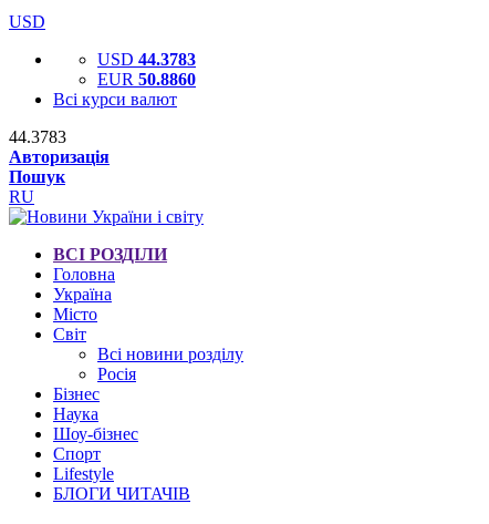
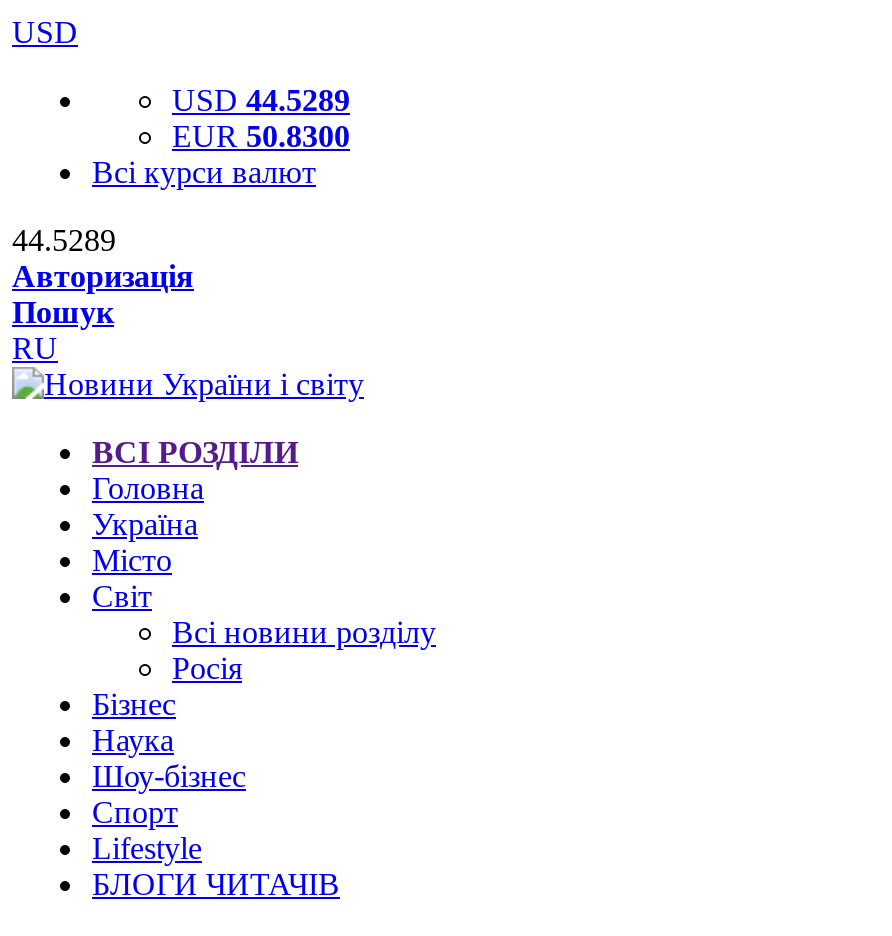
[97,50,196,69] USD 44.3783 -> [172,83,350,117] USD 44.5289
[97,70,196,89] EUR 50.8860 -> [172,119,350,153] EUR 50.8300
[9,127,66,146] 44.3783 -> [12,223,116,257] 44.5289

